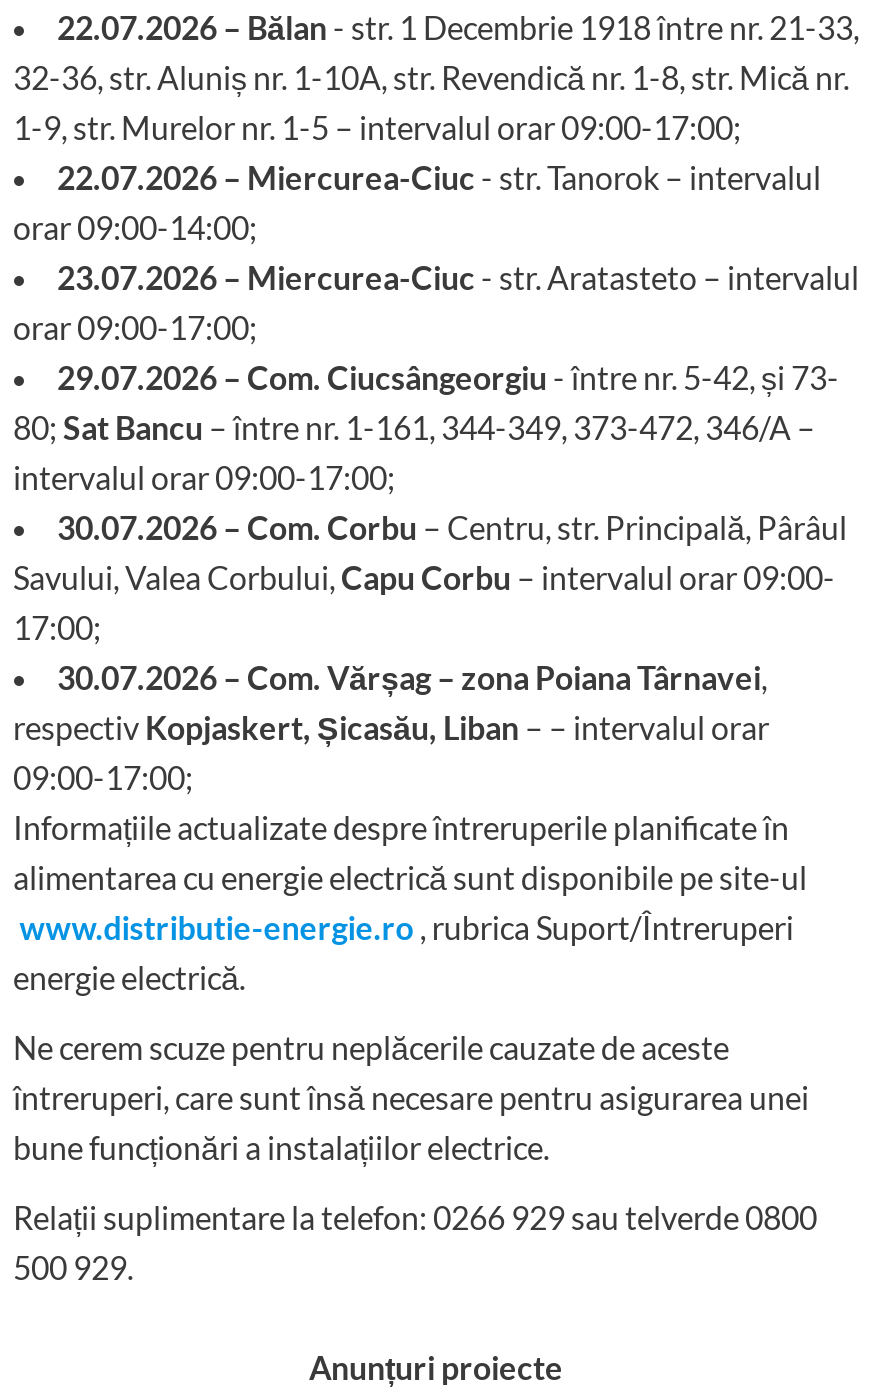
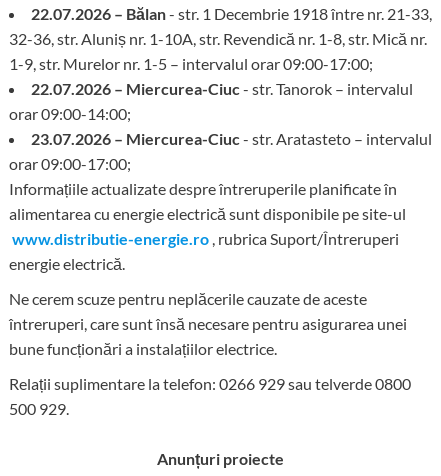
[13,358,847,796] 29.07.2026 – Com. Ciucsângeorgiu - între nr. 5-42, și 73- | 80; Sat Bancu – între nr. 1-161, 344-349, 373-472, 346/A – | intervalul orar 09:00-17:00; | 30.07.2026 – Com. Corbu – Centru, str. Principală, Pârâul | Savului, Valea Corbului, Capu Corbu – intervalul orar 09:00- | 17:00; | 30.07.2026 – Com. Vărșag – zona Poiana Târnavei, | respectiv Kopjaskert, Șicasău, Liban – – intervalul orar | 09:00-17:00; -> none

